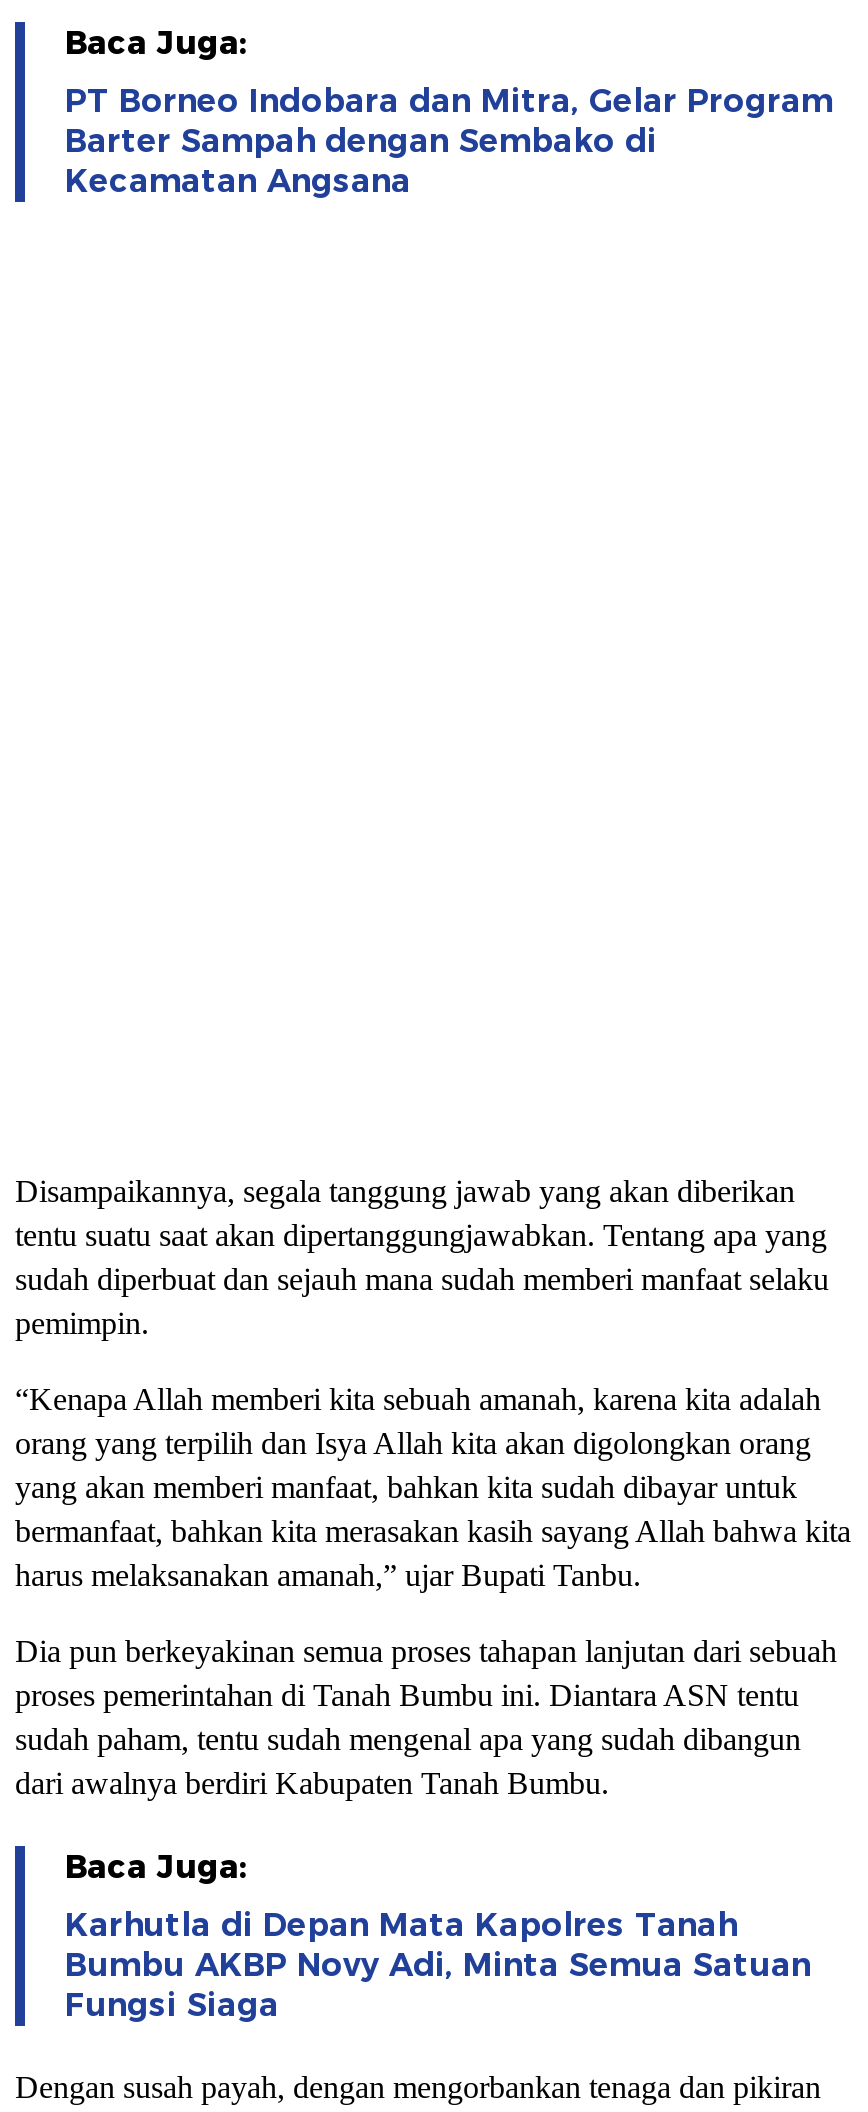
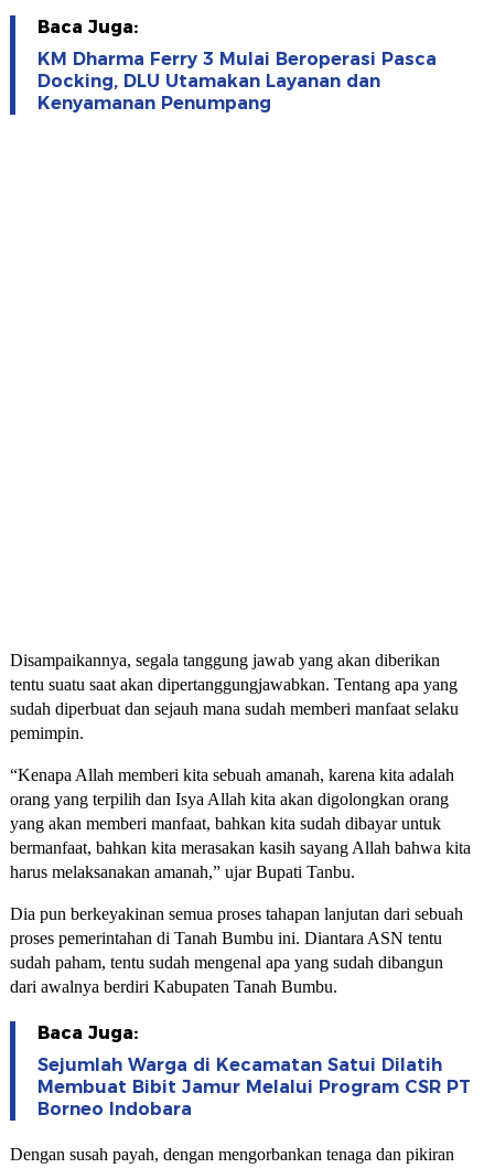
[65,82,833,200] PT Borneo Indobara dan Mitra, Gelar Program | Barter Sampah dengan Sembako di | Kecamatan Angsana -> [37,49,437,114] KM Dharma Ferry 3 Mulai Beroperasi Pasca | Docking, DLU Utamakan Layanan dan | Kenyamanan Penumpang
[65,1906,811,2024] Karhutla di Depan Mata Kapolres Tanah | Bumbu AKBP Novy Adi, Minta Semua Satuan | Fungsi Siaga -> [37,1055,471,1120] Sejumlah Warga di Kecamatan Satui Dilatih | Membuat Bibit Jamur Melalui Program CSR PT | Borneo Indobara

